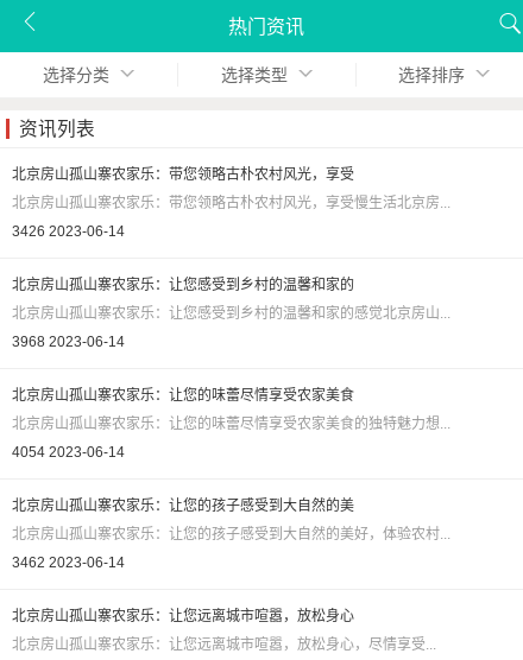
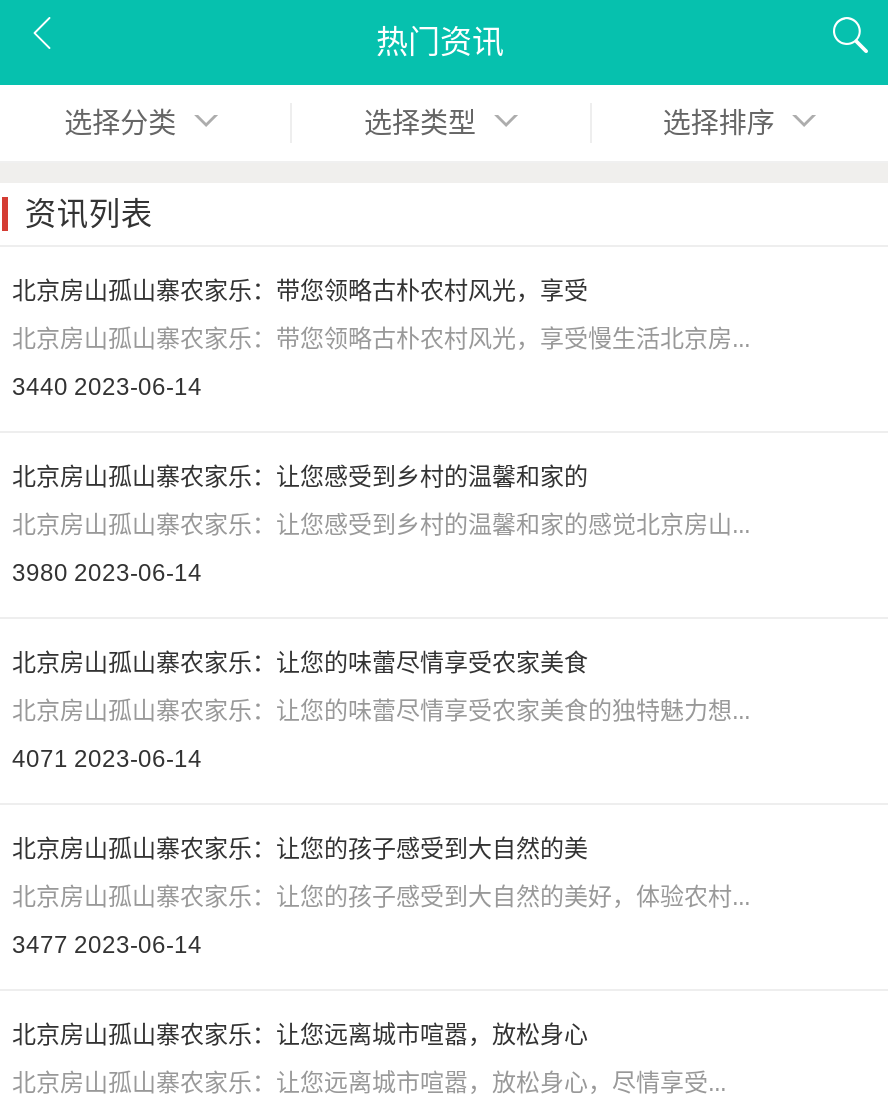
[12,224,125,240] 3426 2023-06-14 -> [12,374,202,402] 3440 2023-06-14
[12,334,125,351] 3968 2023-06-14 -> [12,560,202,588] 3980 2023-06-14
[12,444,125,461] 4054 2023-06-14 -> [12,746,202,774] 4071 2023-06-14
[12,555,125,571] 3462 2023-06-14 -> [12,932,202,960] 3477 2023-06-14

